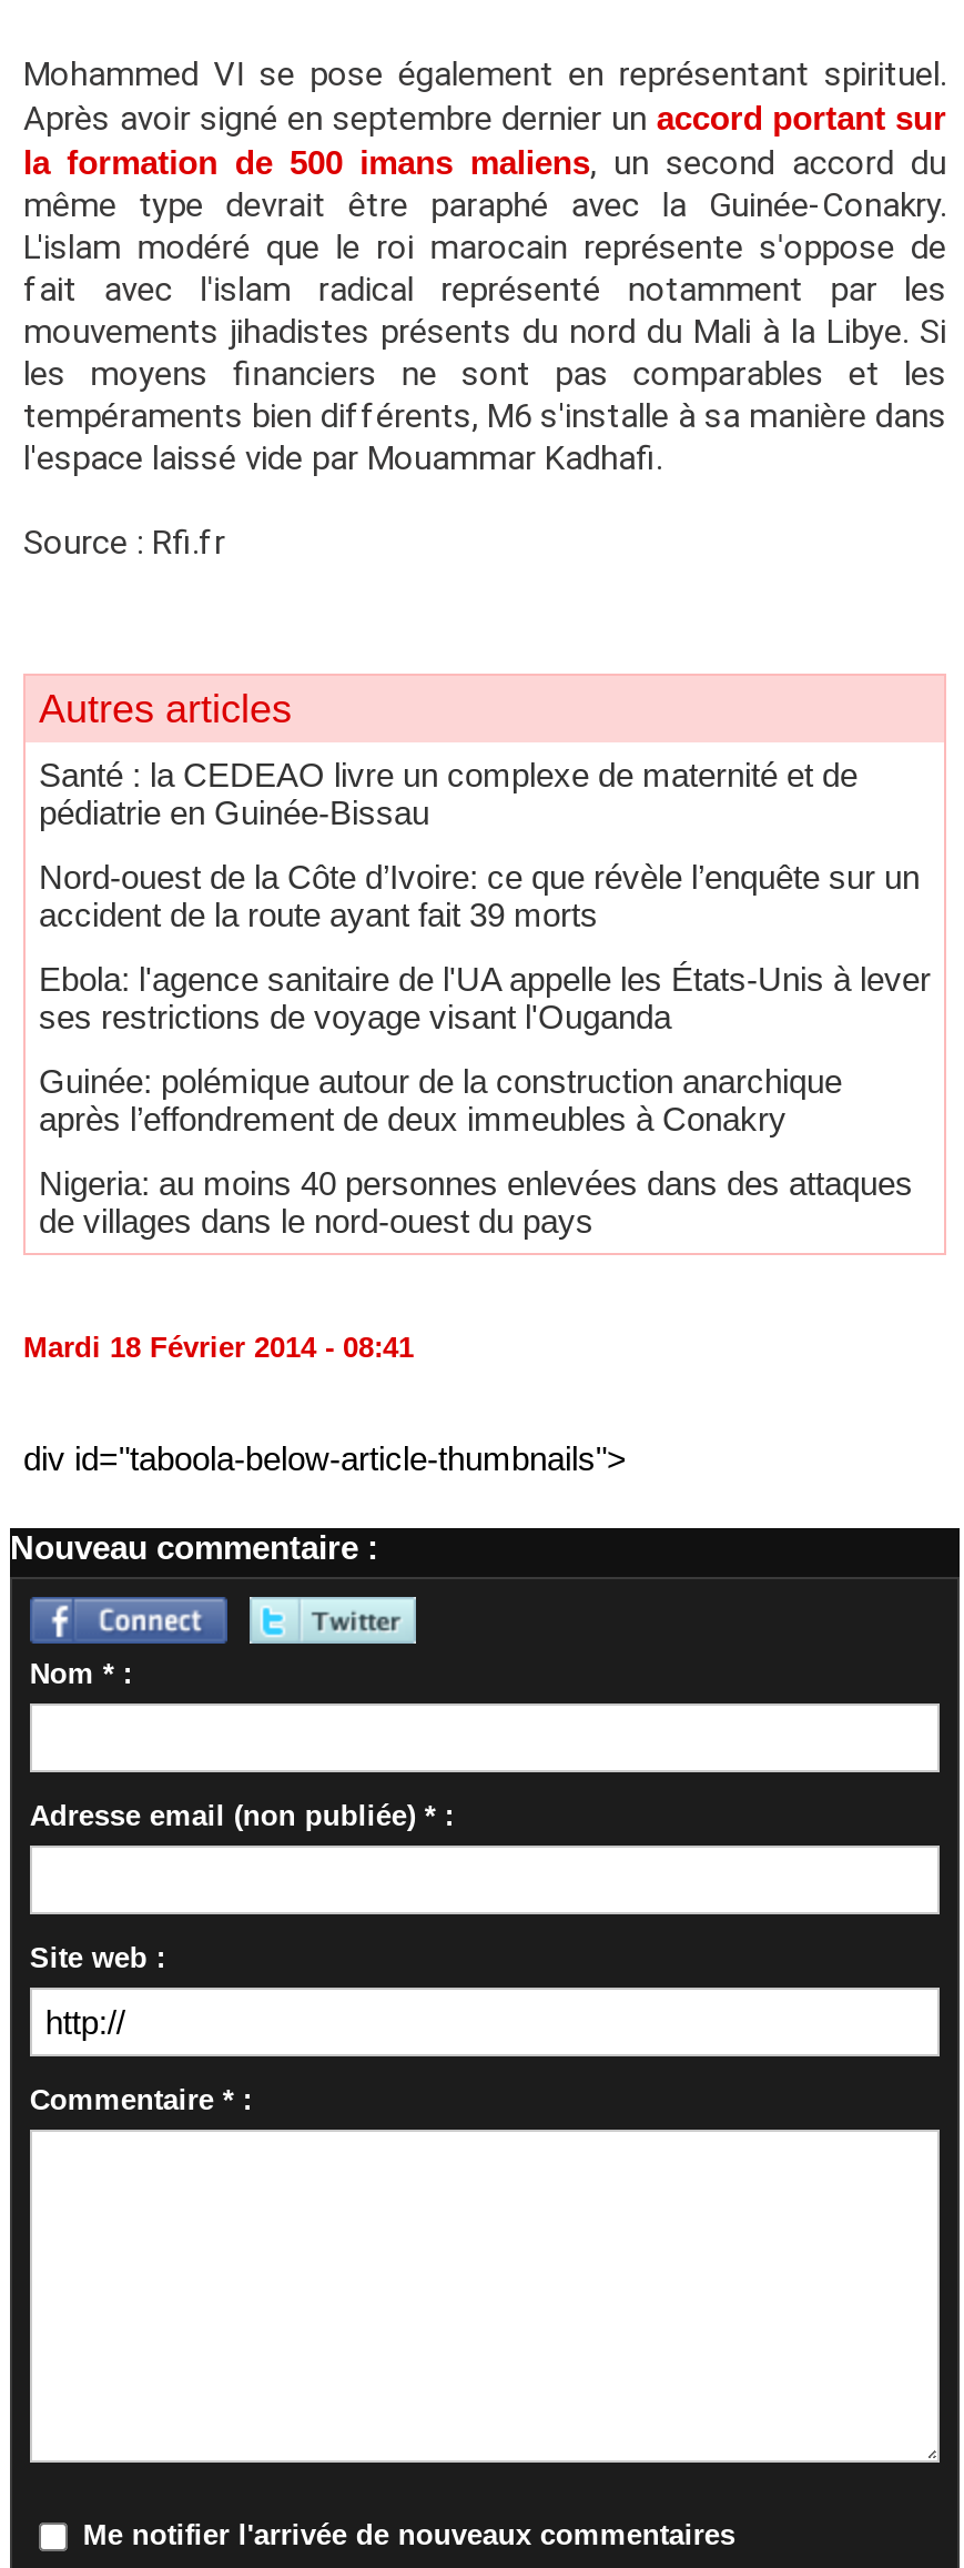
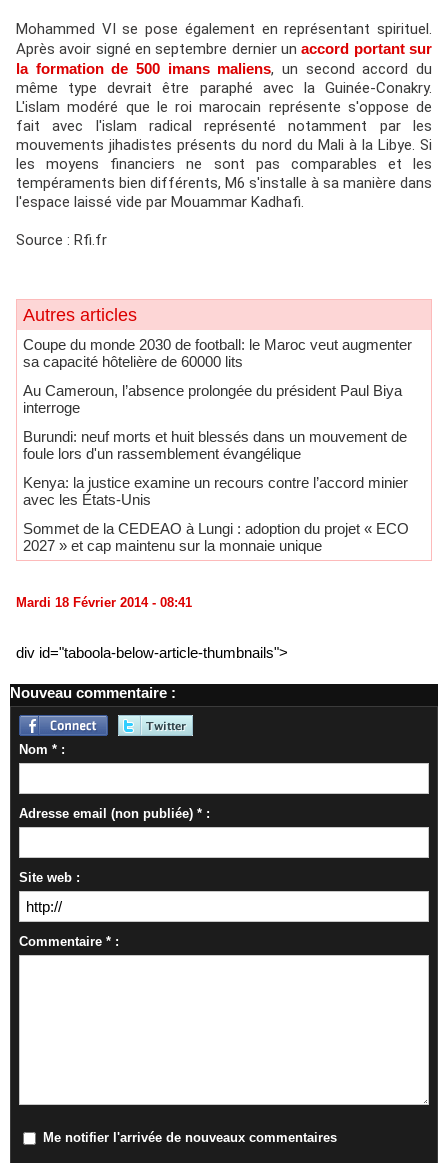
[39,756,858,832] Santé : la CEDEAO livre un complexe de maternité et de | pédiatrie en Guinée-Bissau -> [23,336,412,370] Coupe du monde 2030 de football: le Maroc veut augmenter | sa capacité hôtelière de 60000 lits
[39,858,920,934] Nord-ouest de la Côte d’Ivoire: ce que révèle l’enquête sur un | accident de la route ayant fait 39 morts -> [23,382,402,416] Au Cameroun, l’absence prolongée du président Paul Biya | interroge
[39,960,931,1036] Ebola: l'agence sanitaire de l'UA appelle les États-Unis à lever | ses restrictions de voyage visant l'Ouganda -> [23,428,407,462] Burundi: neuf morts et huit blessés dans un mouvement de | foule lors d'un rassemblement évangélique
[39,1062,842,1138] Guinée: polémique autour de la construction anarchique | après l’effondrement de deux immeubles à Conakry -> [23,474,408,508] Kenya: la justice examine un recours contre l’accord minier | avec les États-Unis
[39,1165,913,1240] Nigeria: au moins 40 personnes enlevées dans des attaques | de villages dans le nord-ouest du pays -> [23,520,409,554] Sommet de la CEDEAO à Lungi : adoption du projet « ECO | 2027 » et cap maintenu sur la monnaie unique

